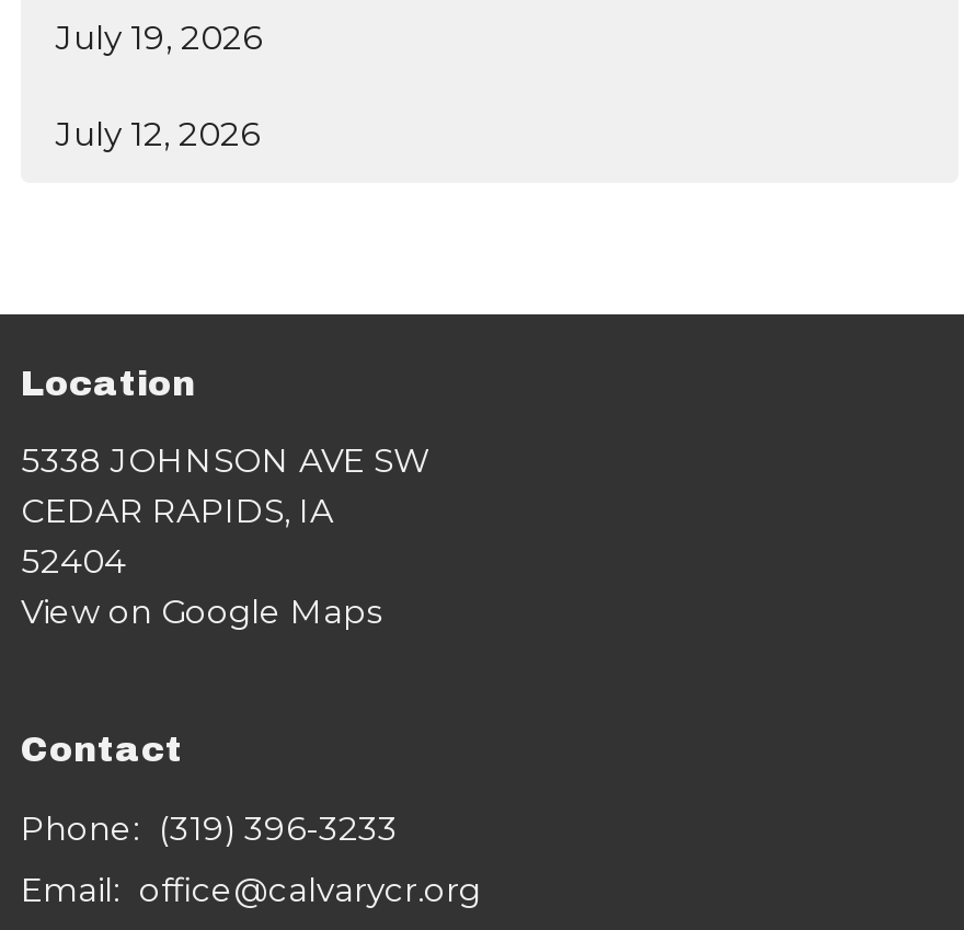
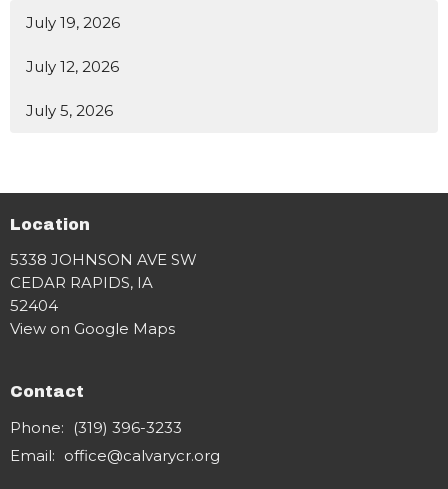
none -> [26,100,113,119] July 5, 2026

